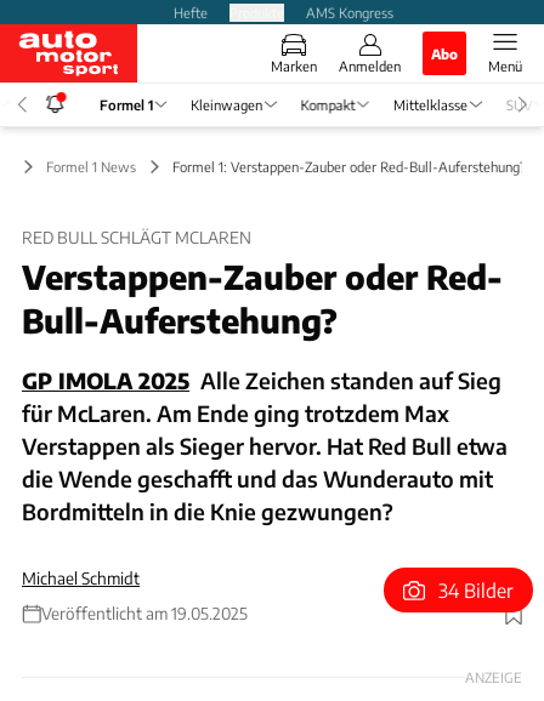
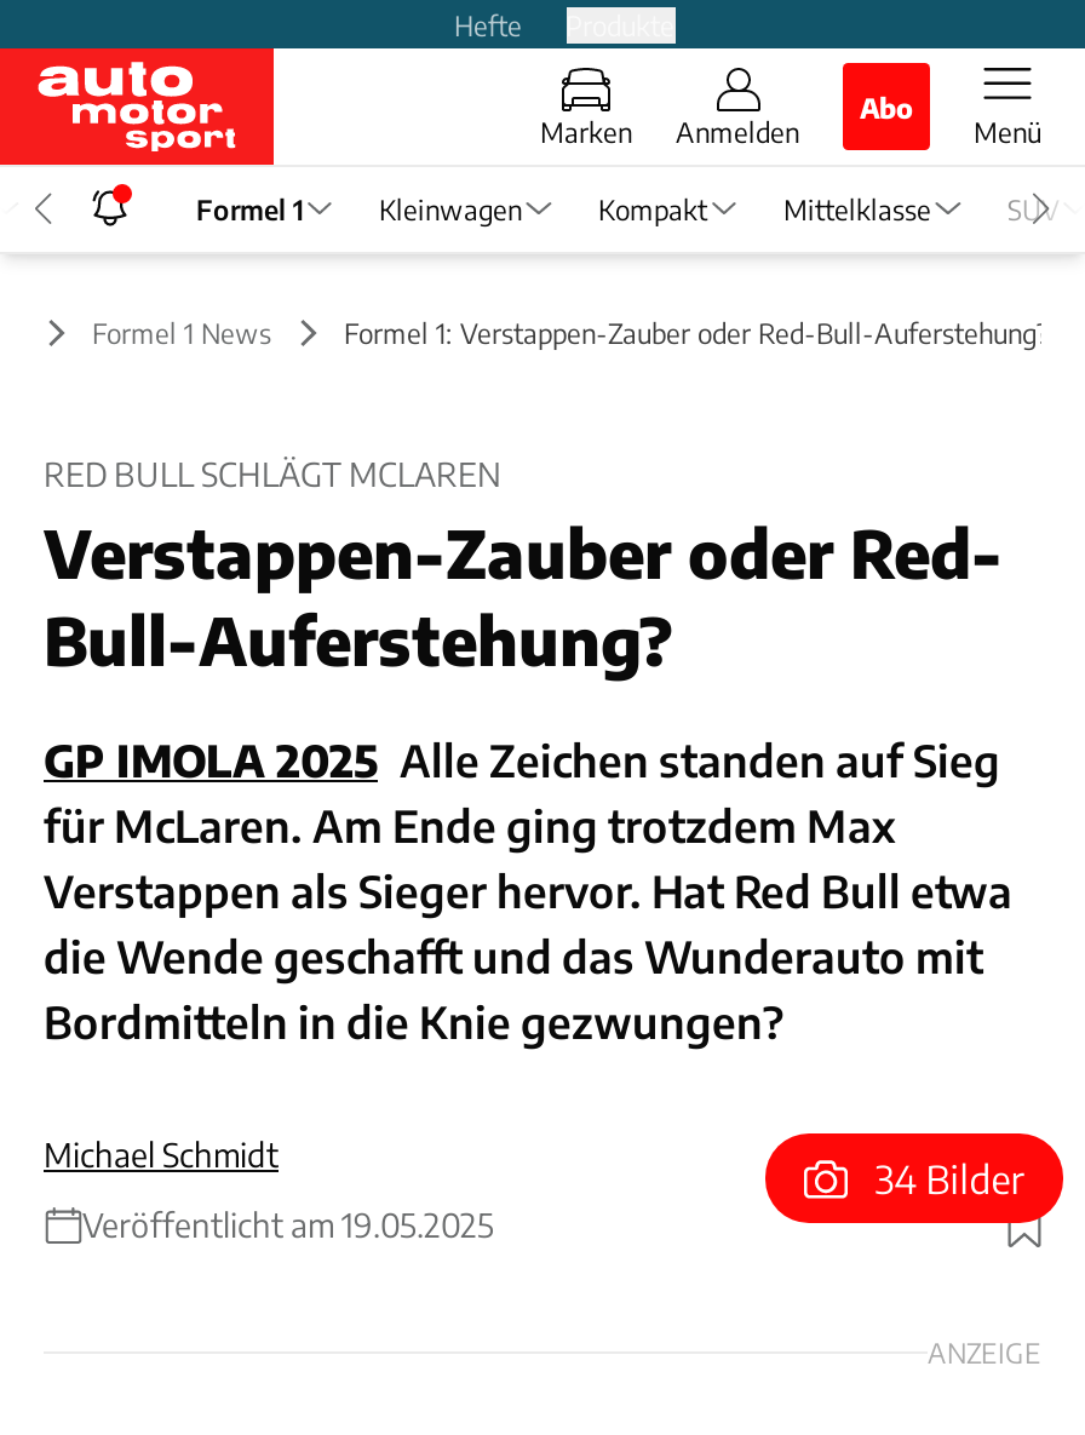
[305,3,393,20] AMS Kongress -> none

